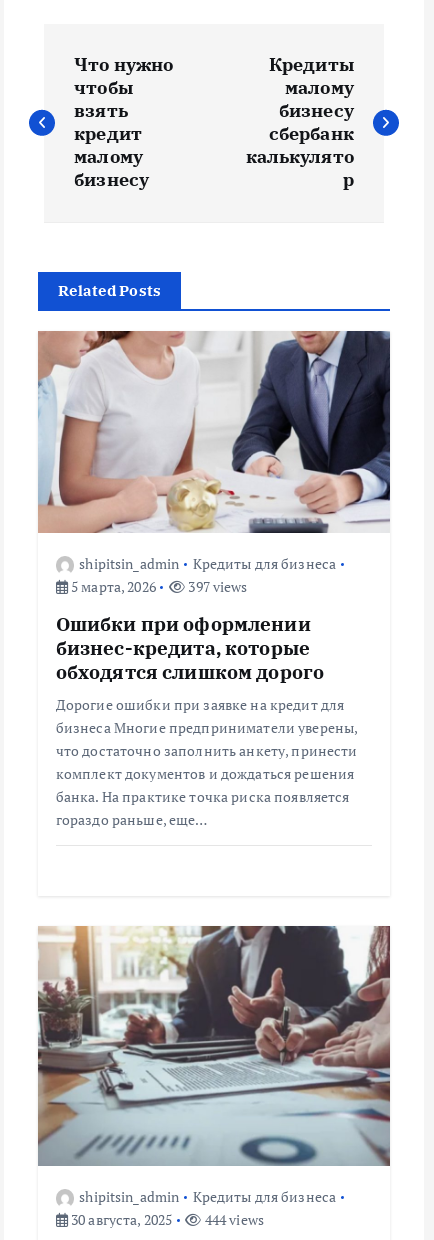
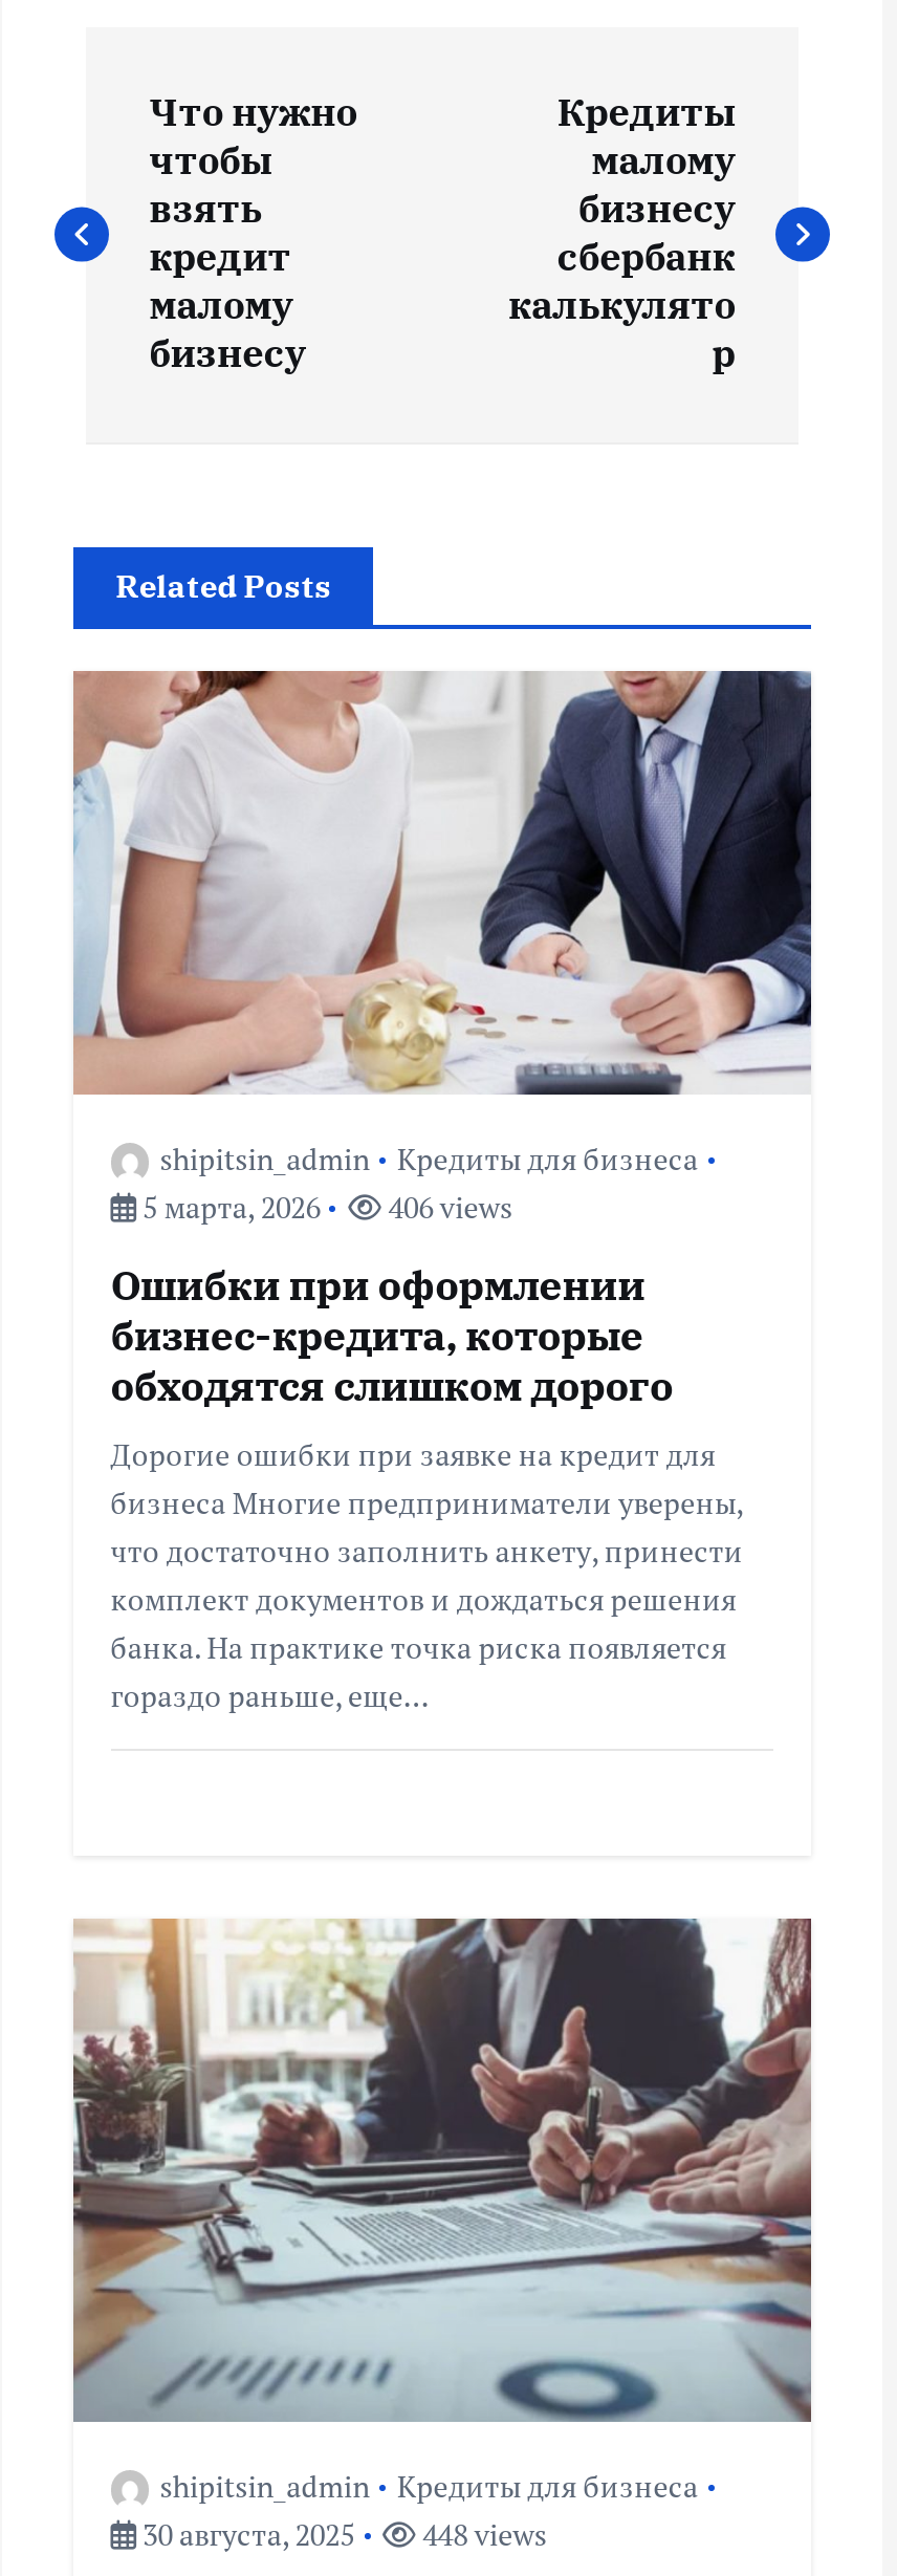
[185,577,248,596] 397 views -> [382,1187,513,1227] 406 views
[202,1210,264,1229] 444 views -> [416,2515,547,2554] 448 views

